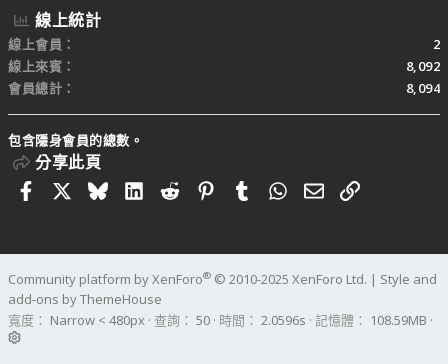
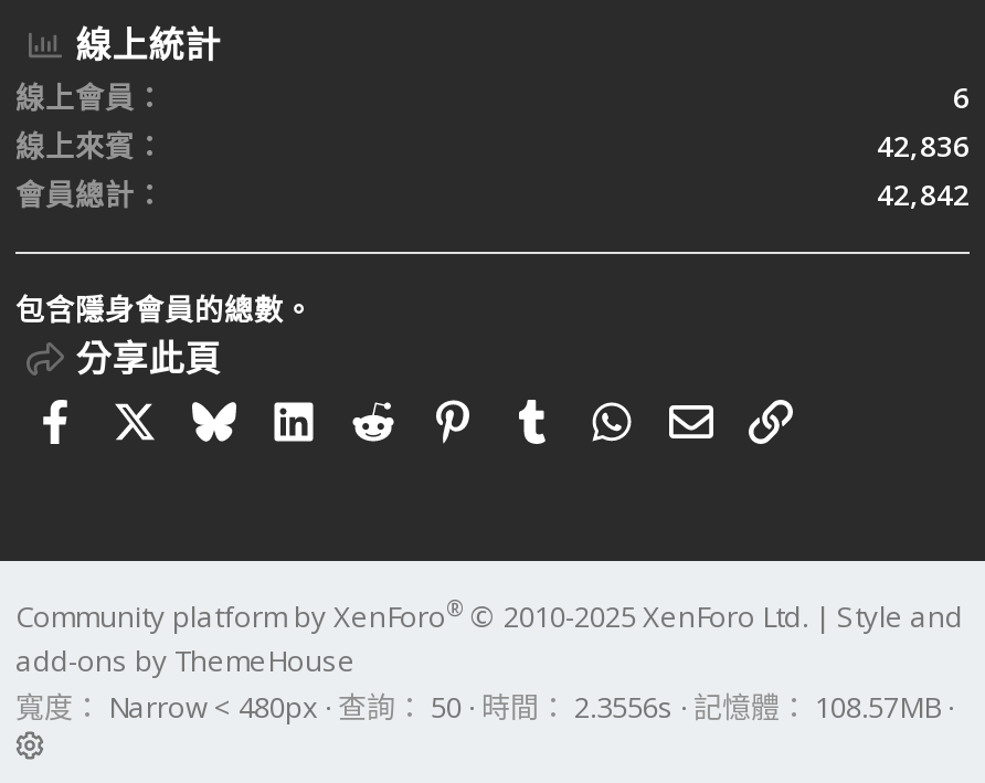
[432,35,440,53] 2 -> [953,77,970,117] 6
[405,57,440,75] 8,092 -> [877,126,970,165] 42,836
[405,79,440,97] 8,094 -> [877,174,970,214] 42,842
[261,311,427,329] 2.0596s 記憶體 | 108.59MB -> [574,687,941,726] 2.3556s 記憶體 | 108.57MB

